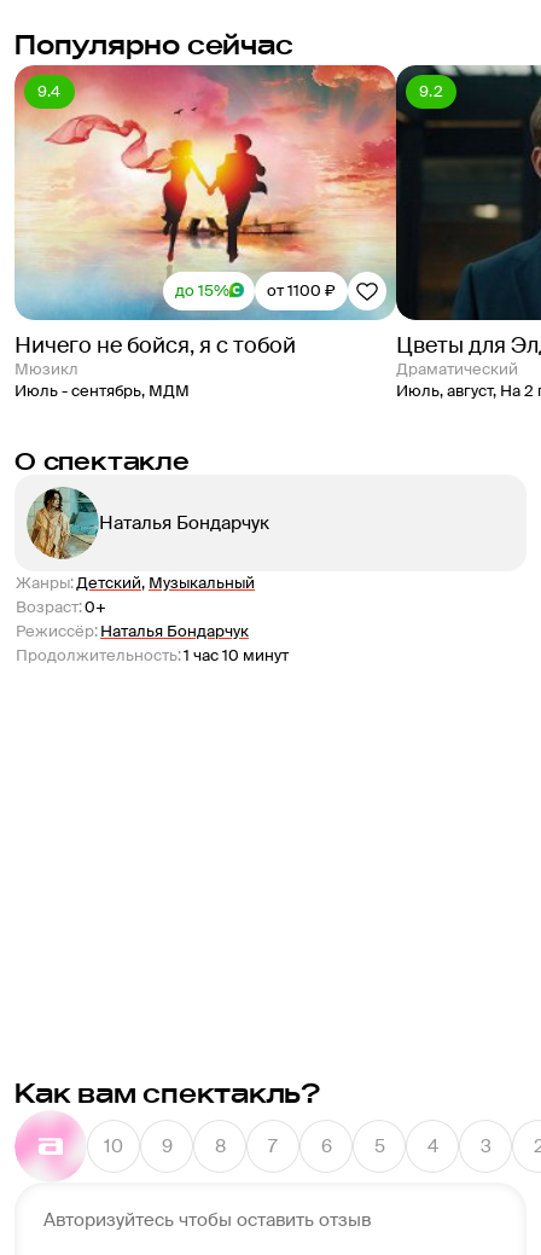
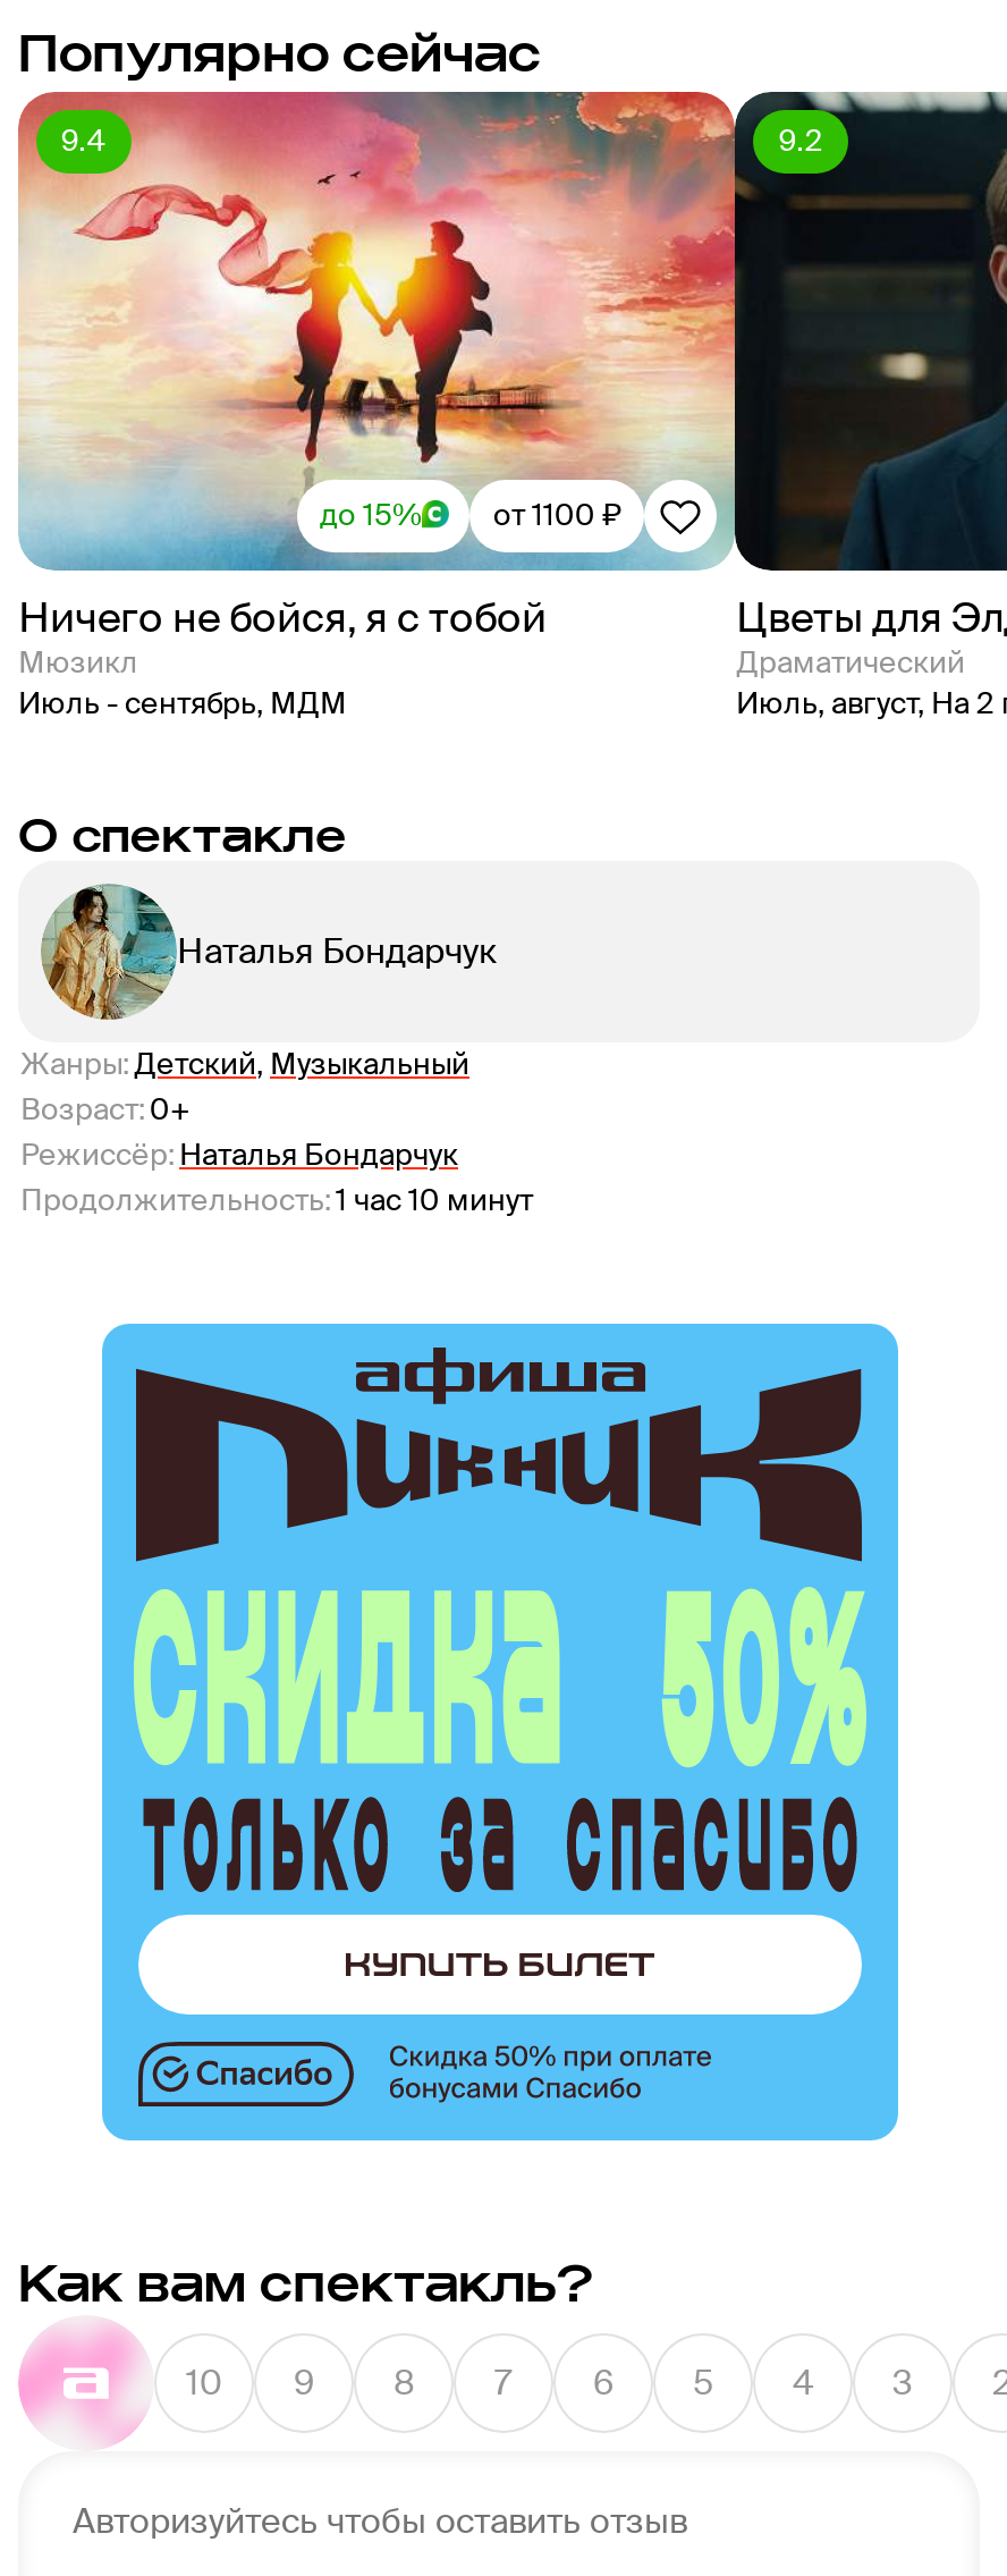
none -> [100,1321,900,2143] [image]

